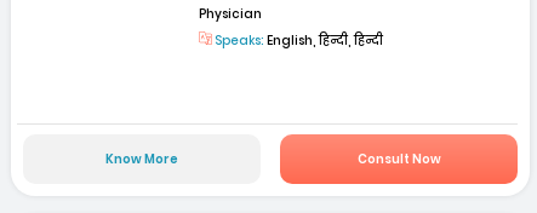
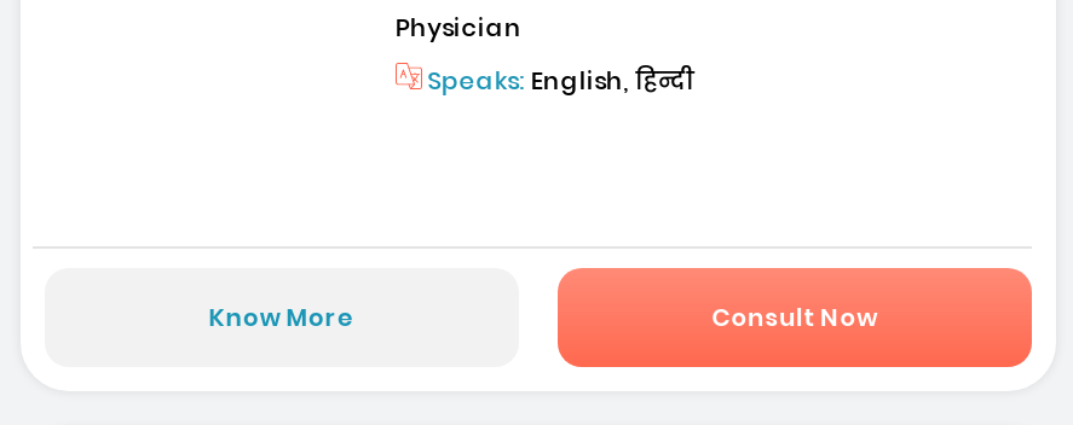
[212,31,383,49] Speaks: English, हिन्दी, हिन्दी -> [423,62,694,99] Speaks: English, हिन्दी

